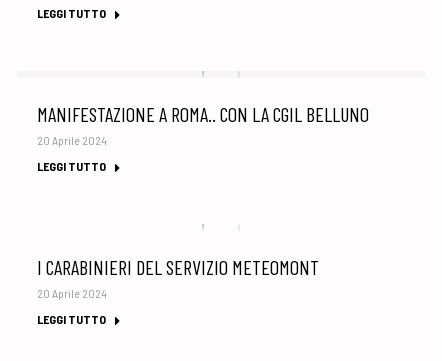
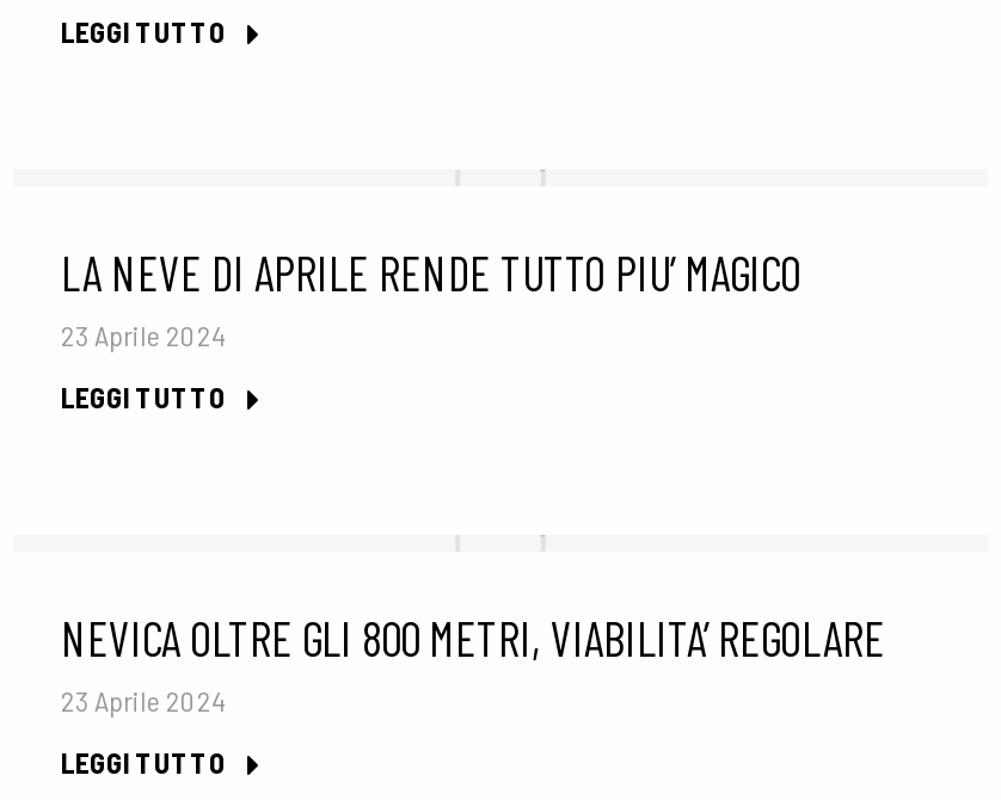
[37,102,369,147] MANIFESTAZIONE A ROMA.. CON LA CGIL BELLUNO | 20 Aprile 2024 -> [61,243,802,350] LA NEVE DI APRILE RENDE TUTTO PIU’ MAGICO | 23 Aprile 2024
[37,255,319,300] I CARABINIERI DEL SERVIZIO METEOMONT | 20 Aprile 2024 -> [61,608,885,716] NEVICA OLTRE GLI 800 METRI, VIABILITA’ REGOLARE | 23 Aprile 2024

